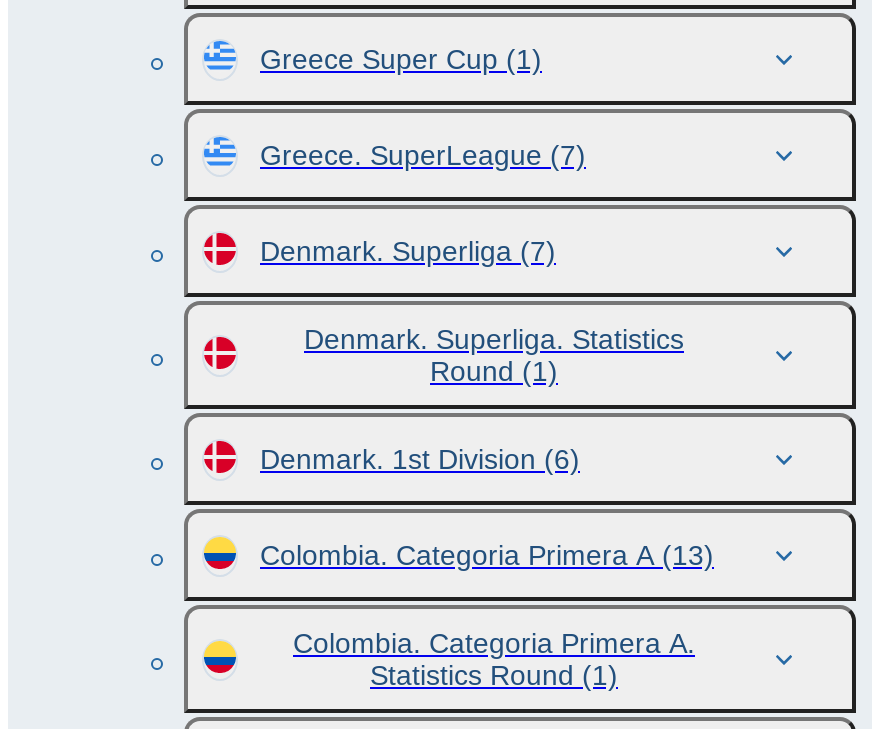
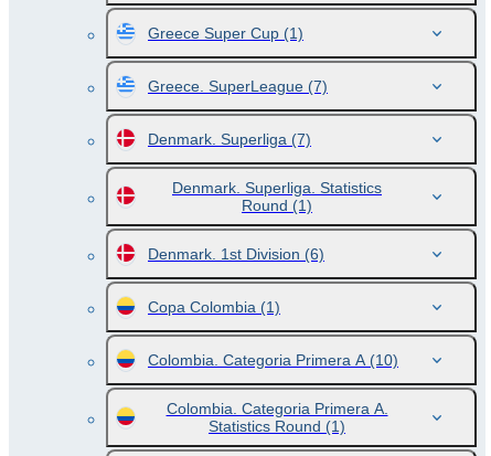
[260,539,714,571] Colombia. Categoria Primera A (13) -> [148,298,398,369] Copa Colombia (1) | Colombia. Categoria Primera A (10)

